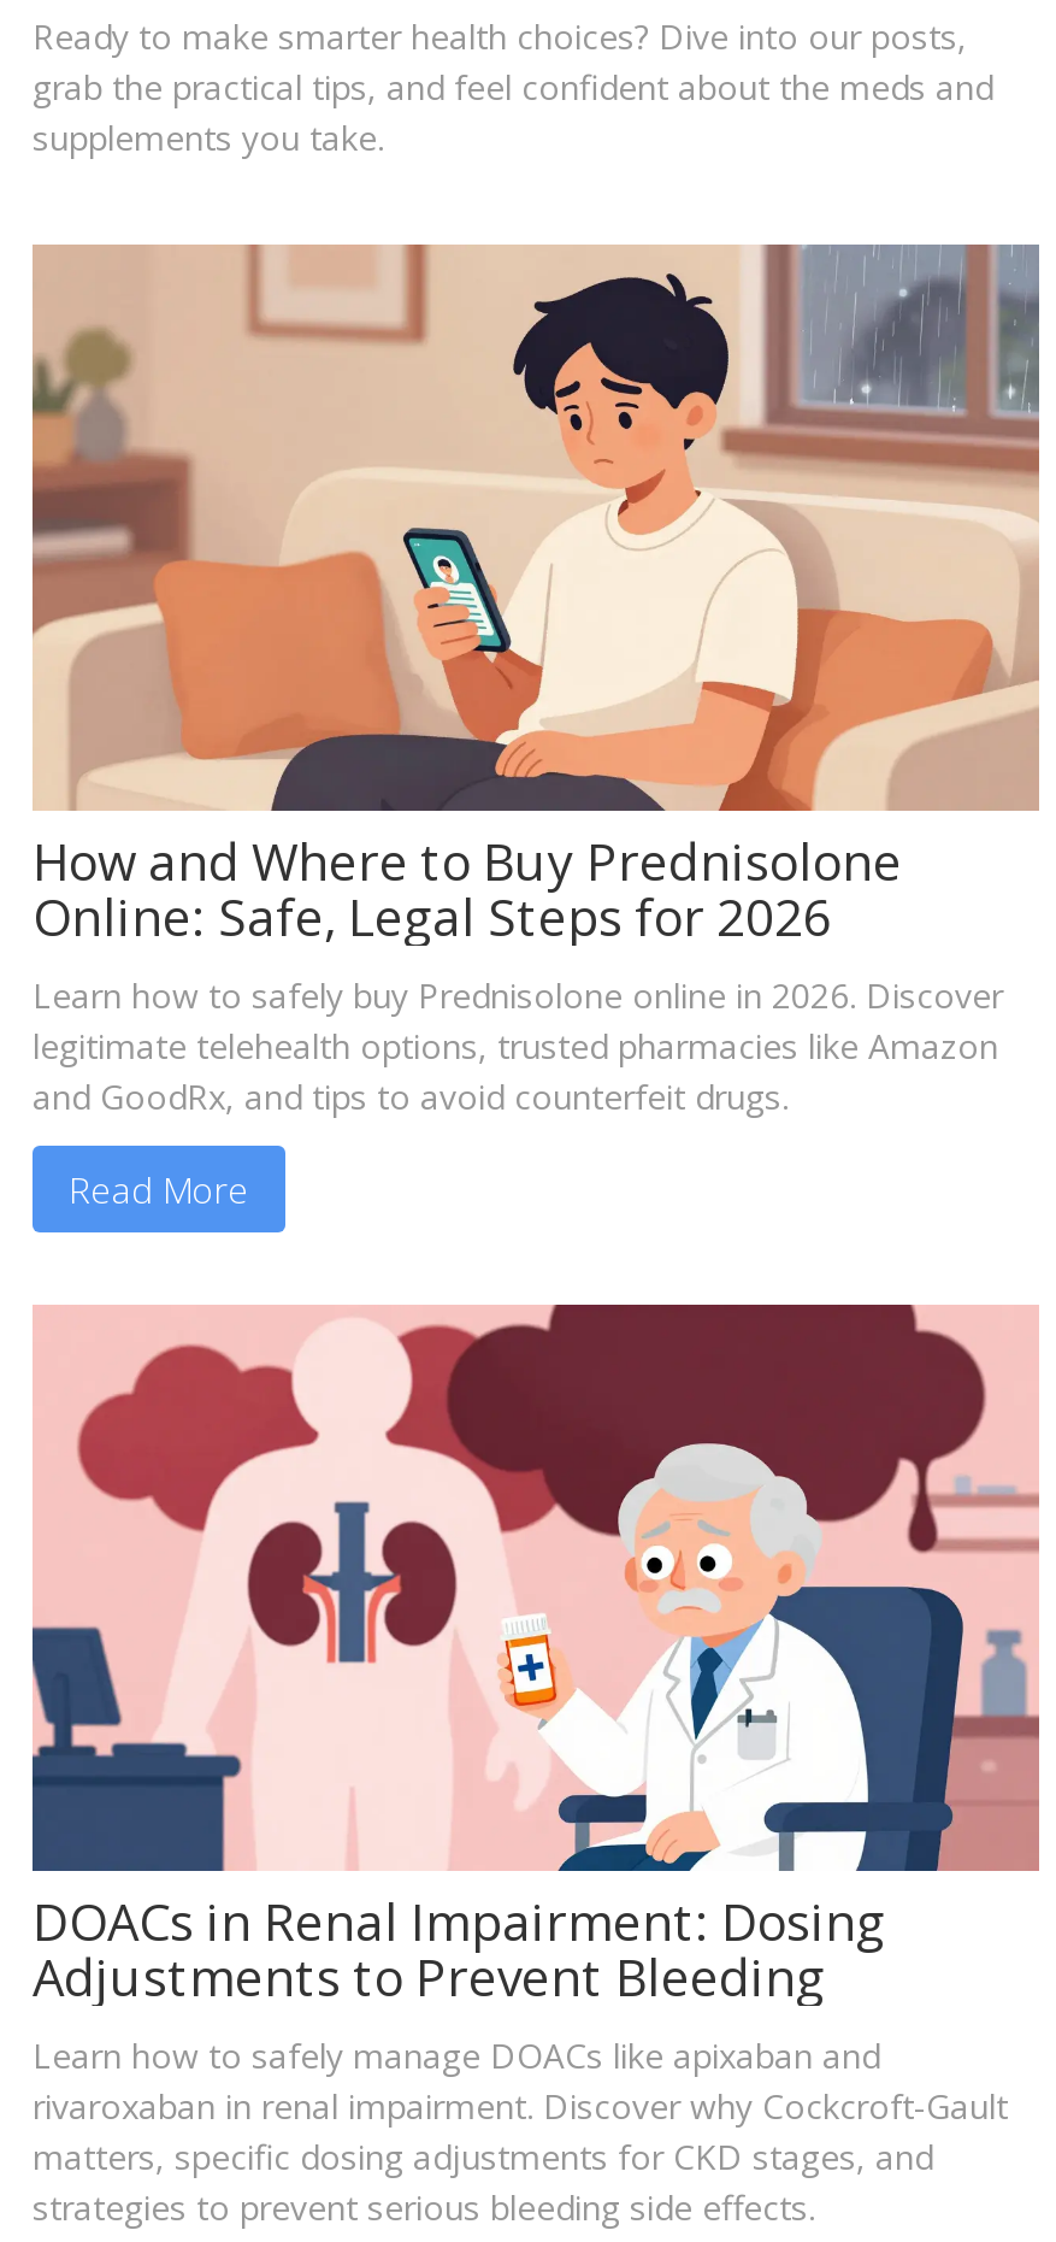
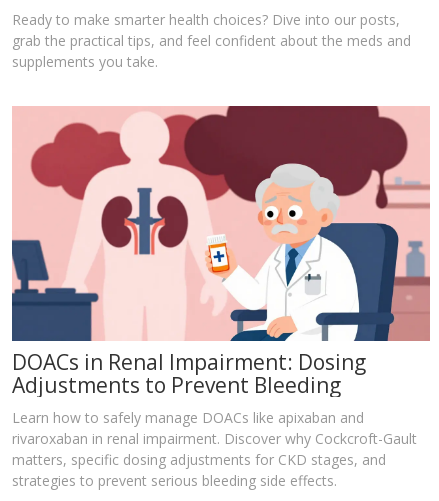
[30,242,1042,1212] [image] | How and Where to Buy Prednisolone | Online: Safe, Legal Steps for 2026 | Learn how to safely buy Prednisolone online in 2026. Discover | legitimate telehealth options, trusted pharmacies like Amazon | and GoodRx, and tips to avoid counterfeit drugs. | Read More -> none

